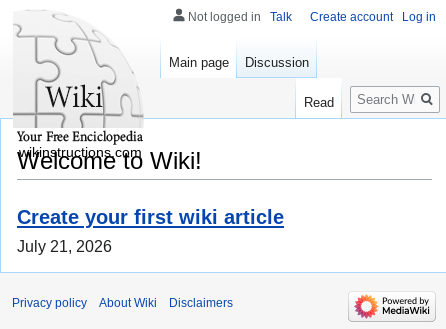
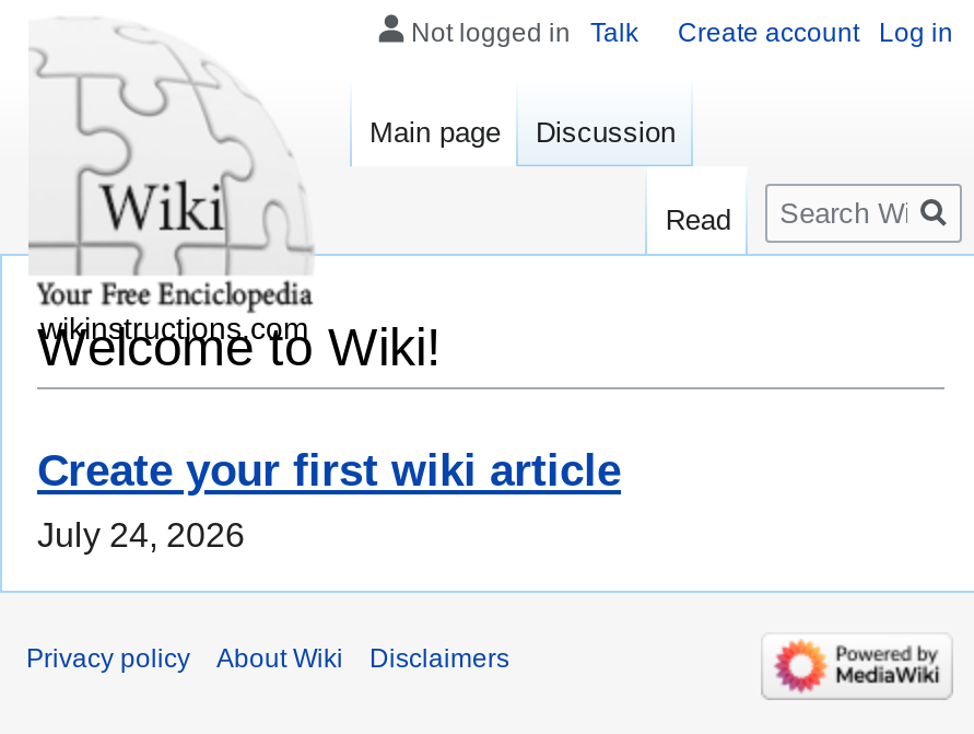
[17,238,112,255] July 21, 2026 -> [37,517,245,554] July 24, 2026

